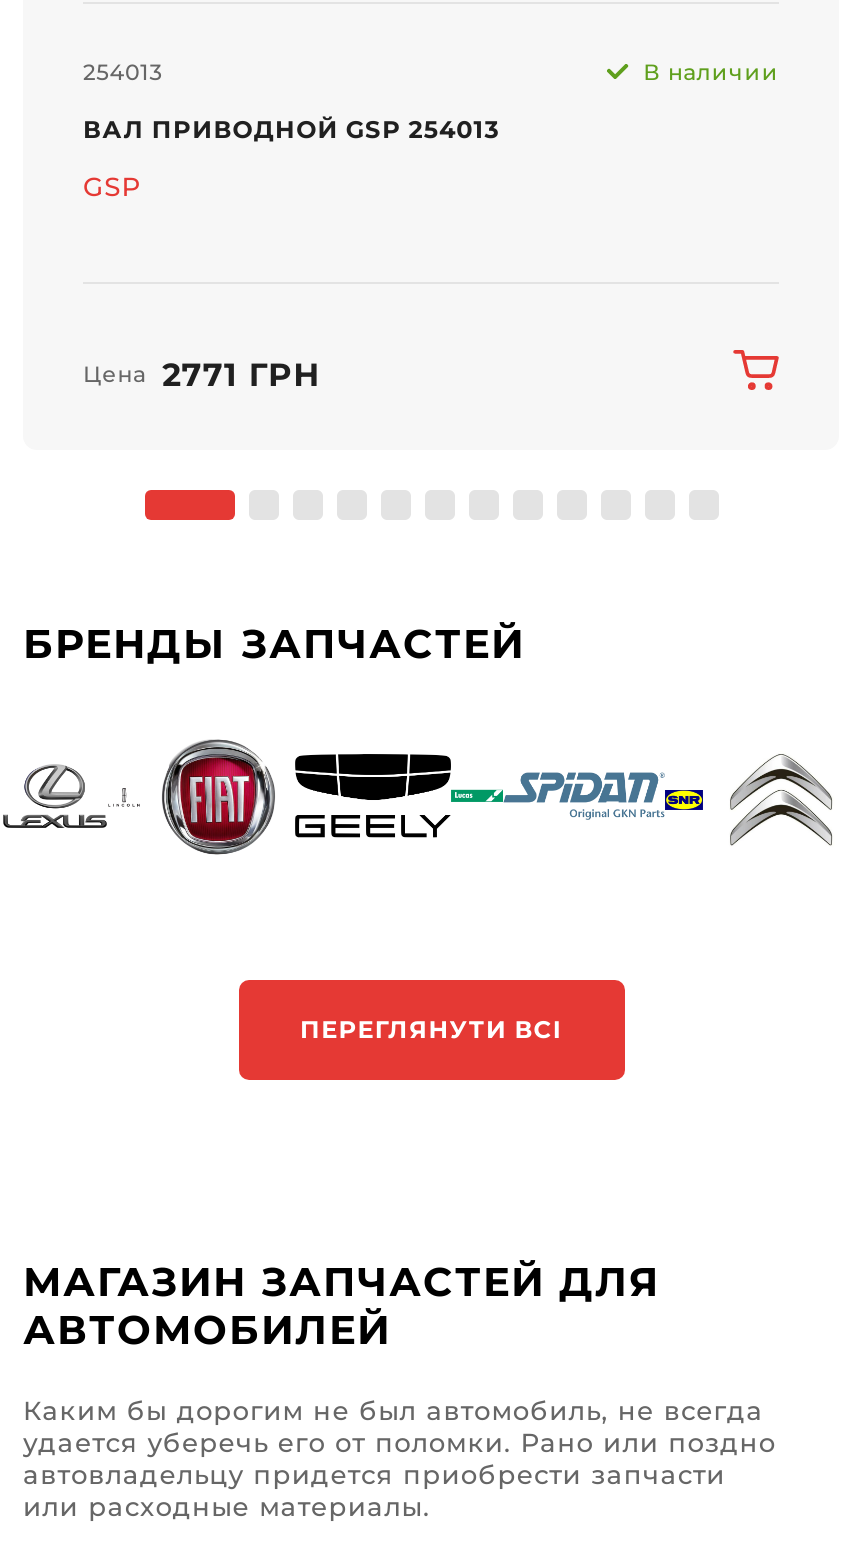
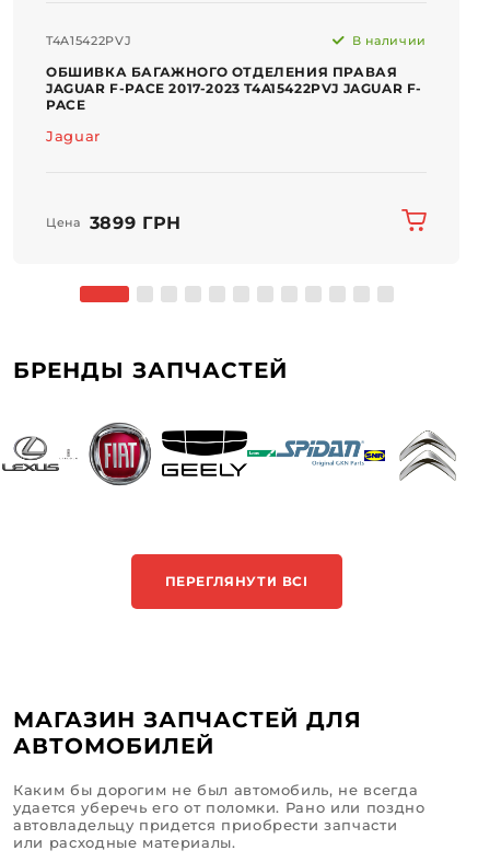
[83,59,163,87] 254013 -> [46,33,131,49] T4A15422PVJ
[83,115,500,145] ВАЛ ПРИВОДНОЙ GSP 254013 -> [46,64,422,113] ОБШИВКА БАГАЖНОГО ОТДЕЛЕНИЯ ПРАВАЯ | JAGUAR F-PACE 2017-2023 T4A15422PVJ JAGUAR F- | PACE
[83,171,141,203] GSP -> [46,127,101,145] Jaguar
[83,357,321,395] Цена 2771 ГРН -> [46,213,181,234] Цена 3899 ГРН

